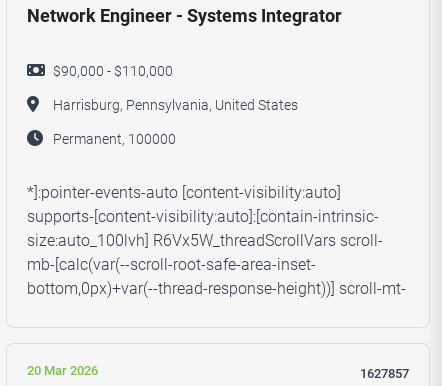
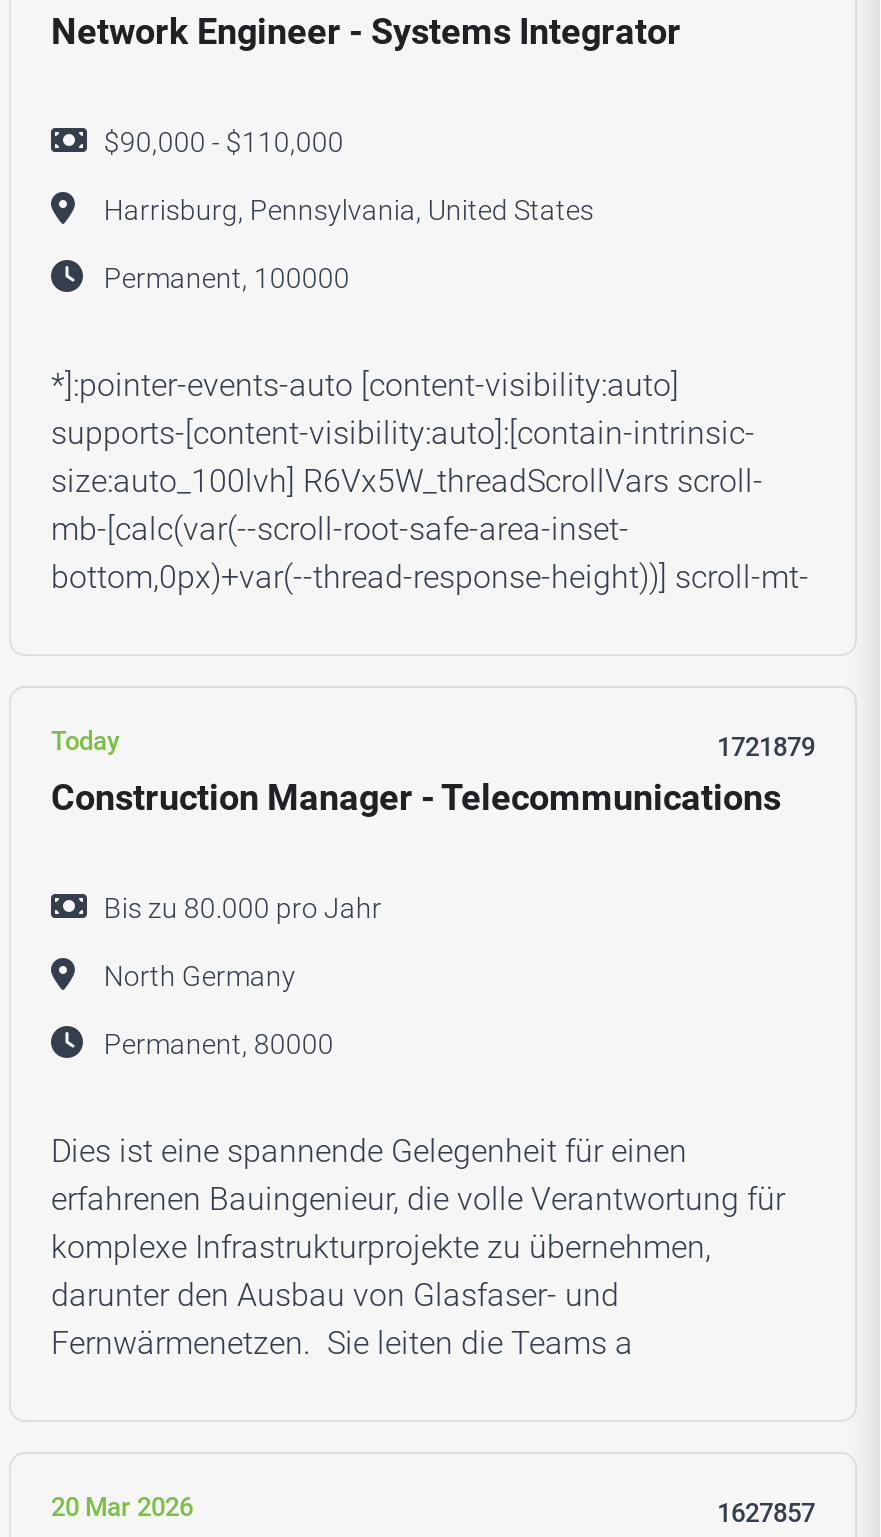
none -> [51,726,815,1362] Today | 1721879 | Construction Manager - Telecommunications | Bis zu 80.000 pro Jahr | North Germany | Permanent, 80000 | Dies ist eine spannende Gelegenheit für einen | erfahrenen Bauingenieur, die volle Verantwortung für | komplexe Infrastrukturprojekte zu übernehmen, | darunter den Ausbau von Glasfaser- und | Fernwärmenetzen. Sie leiten die Teams a

